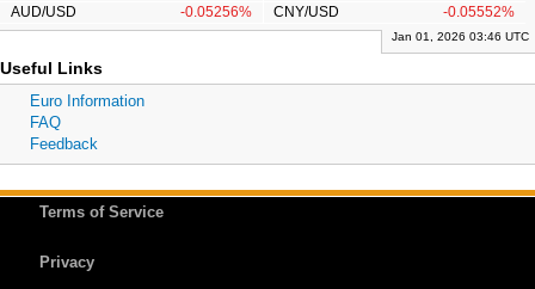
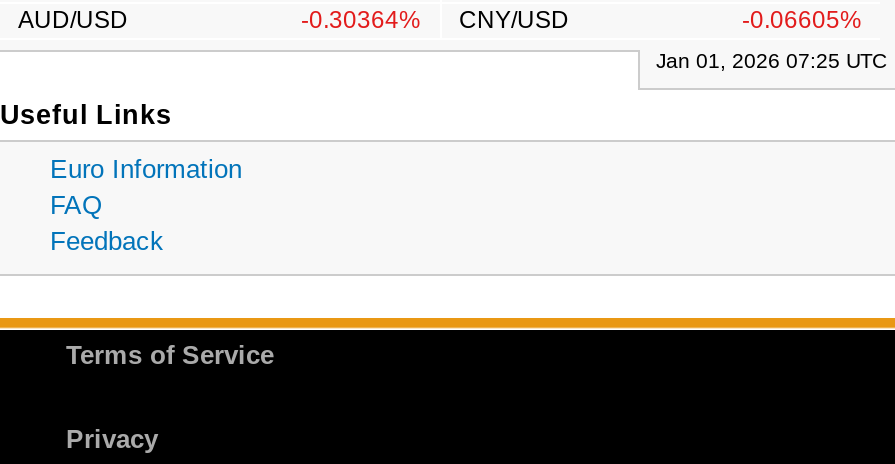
[180,4,340,20] -0.05256% CNY/USD -> [301,6,569,34] -0.30364% CNY/USD
[443,4,515,20] -0.05552% -> [742,6,862,34] -0.06605%
[392,30,529,43] Jan 01, 2026 03:46 UTC -> [656,50,886,72] Jan 01, 2026 07:25 UTC

